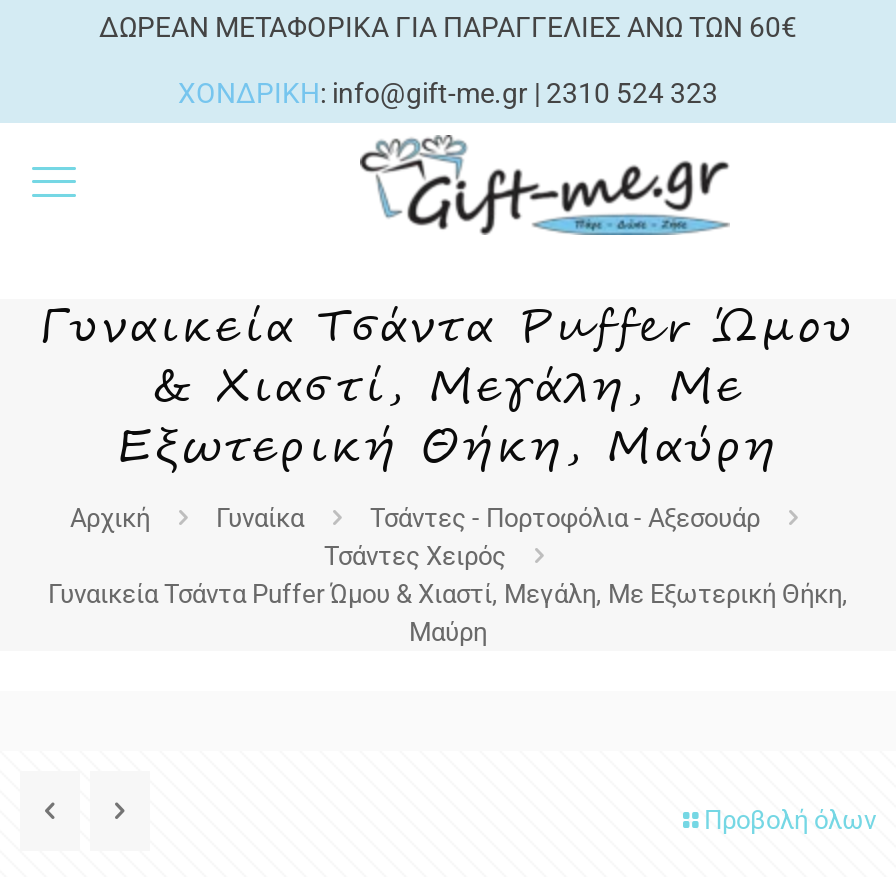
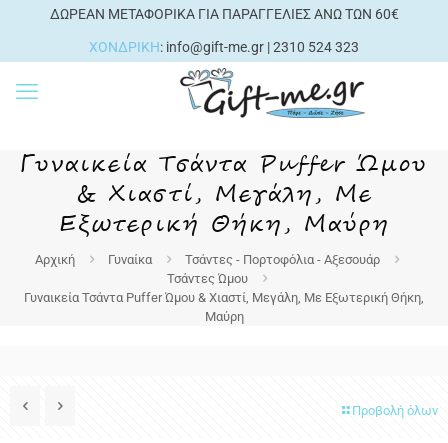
[324,541,506,571] Τσάντες Χειρός -> [167,271,248,286] Τσάντες Ώμου

